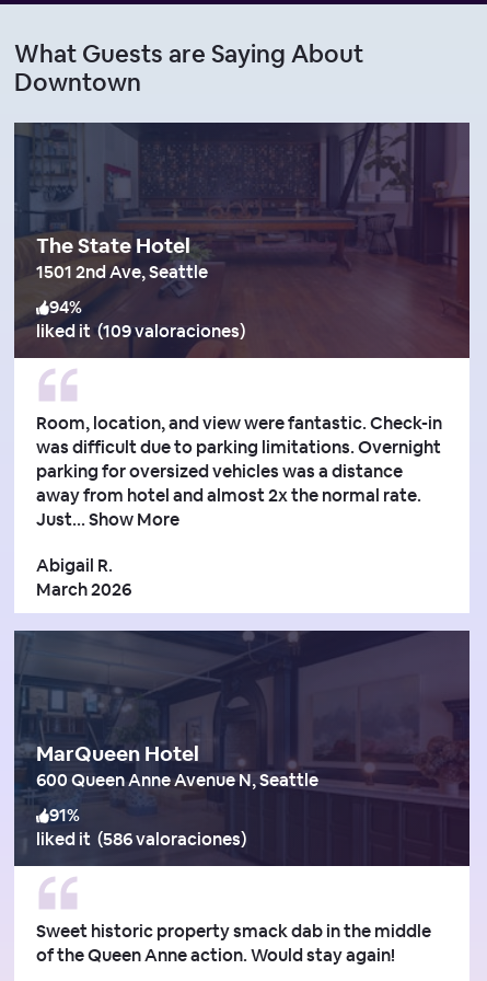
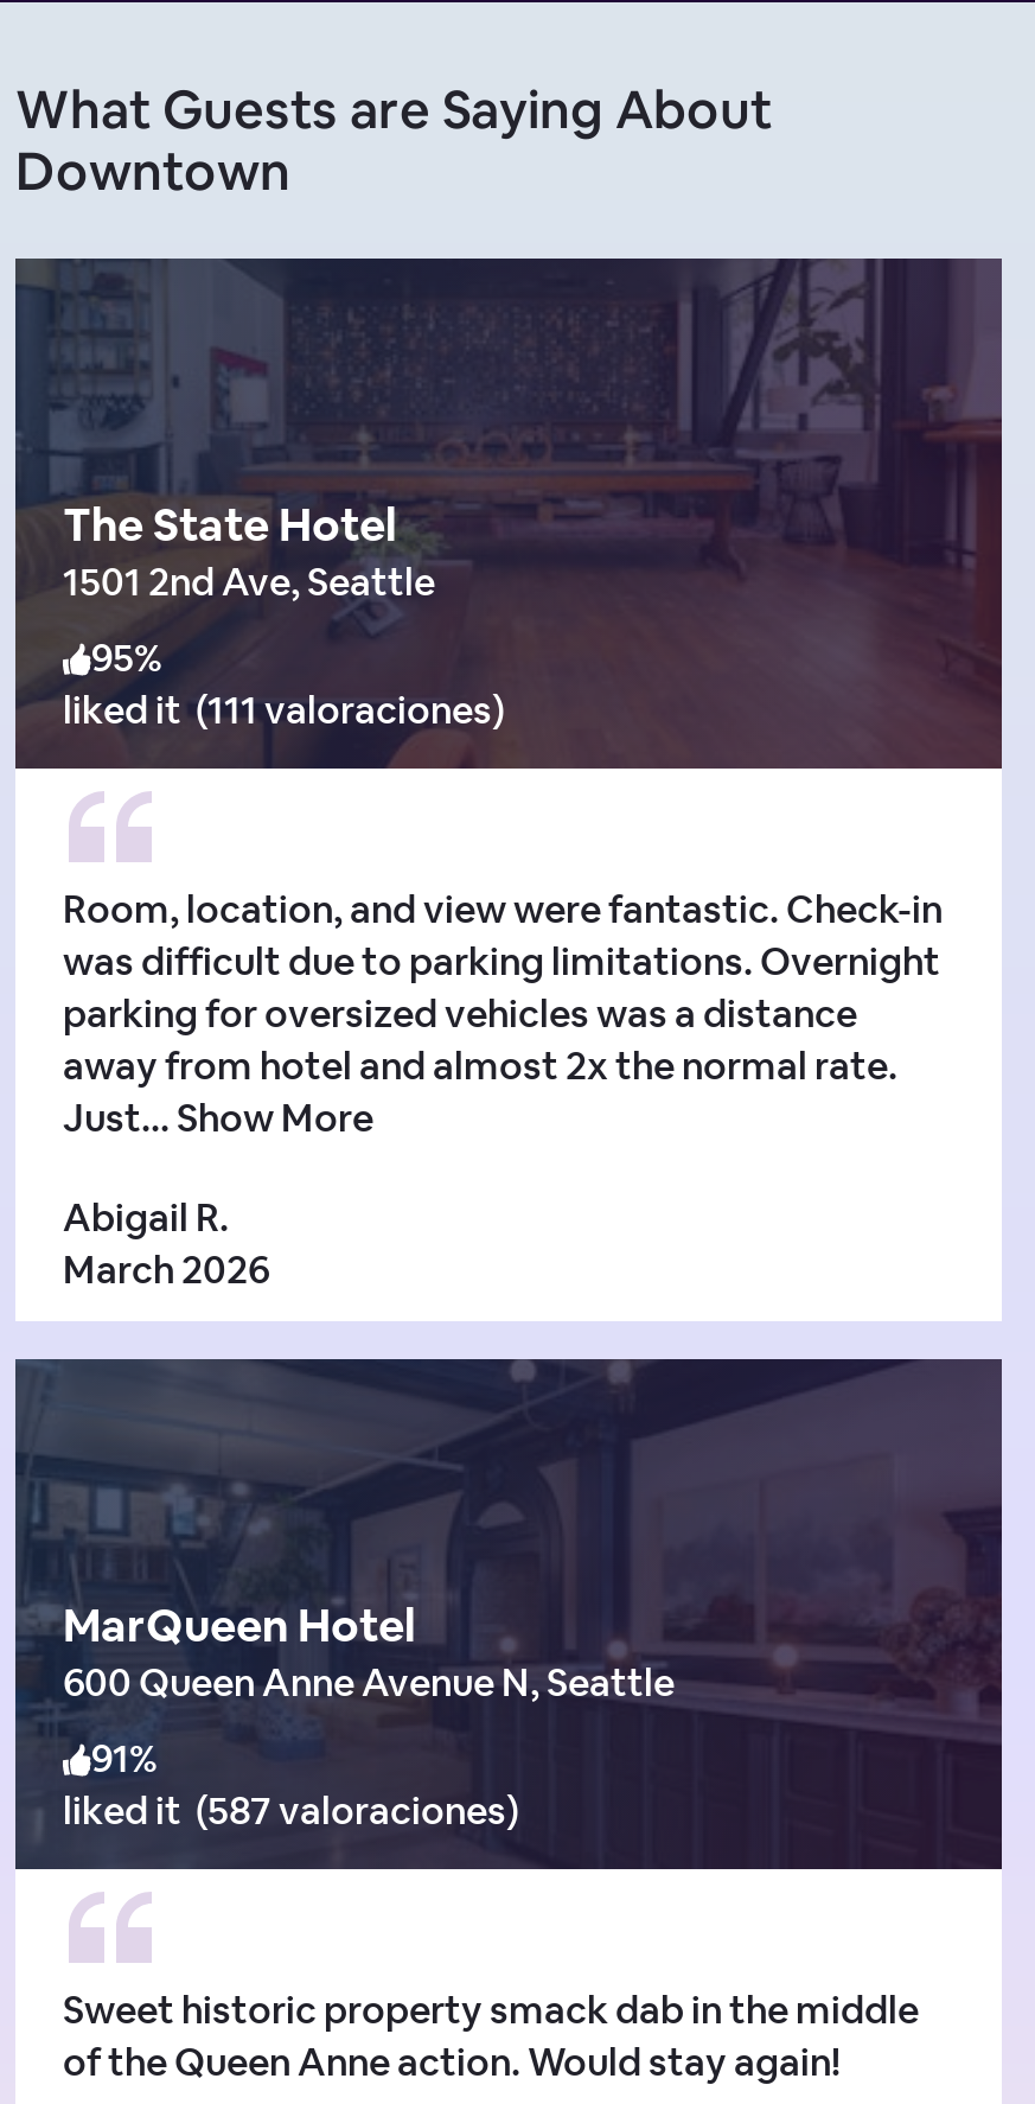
[49,296,82,319] 94% -> [91,633,162,683] 95%
[36,320,245,343] liked it (109 valoraciones) -> [63,686,504,735] liked it (111 valoraciones)
[36,828,246,851] liked it (586 valoraciones) -> [63,1786,518,1836] liked it (587 valoraciones)

